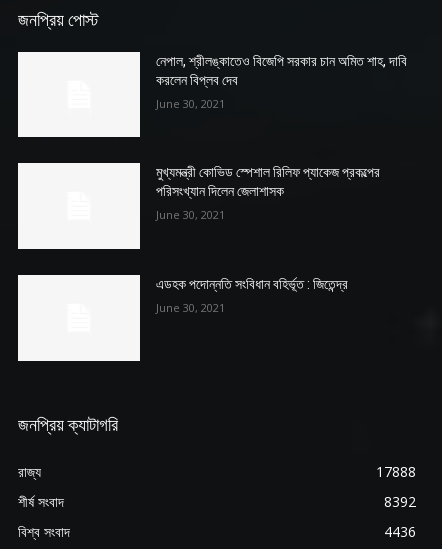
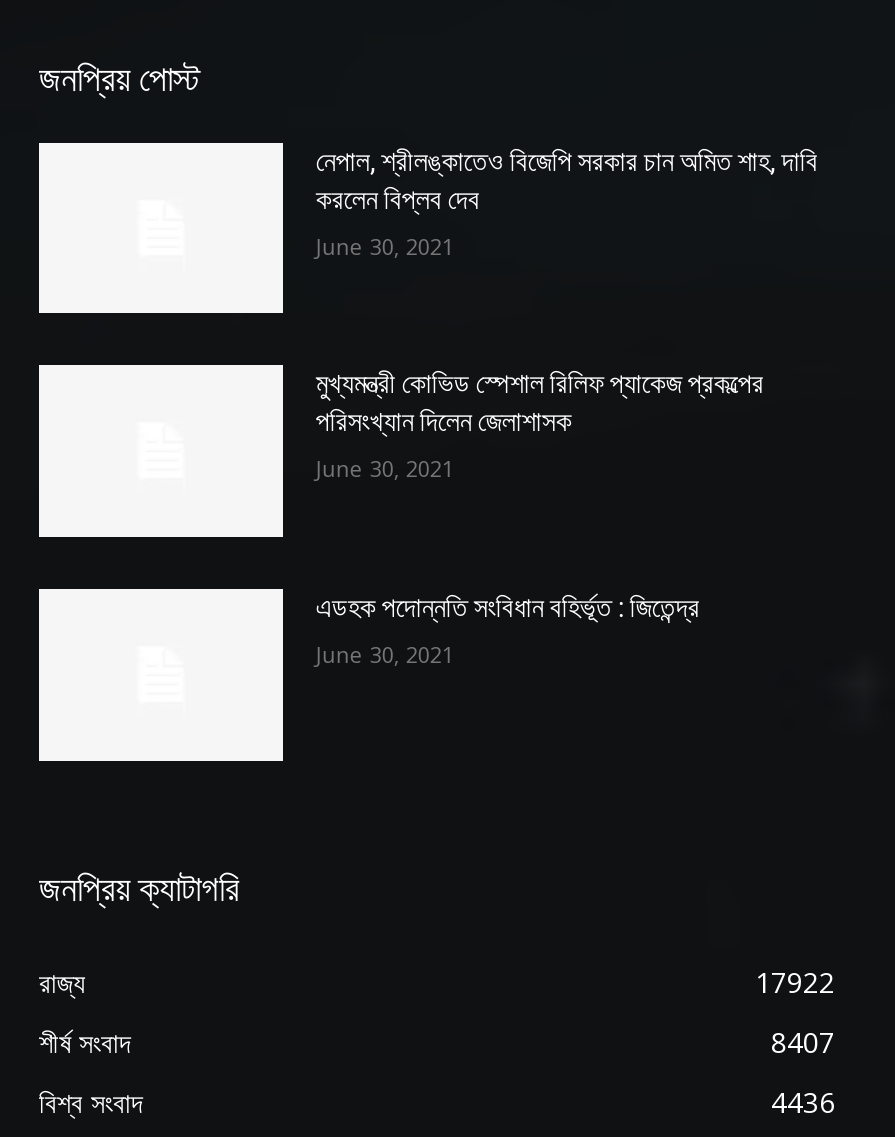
[376,462,416,481] 17888 -> [755,963,835,1001] 17922
[384,492,416,511] 8392 -> [771,1023,835,1061] 8407

